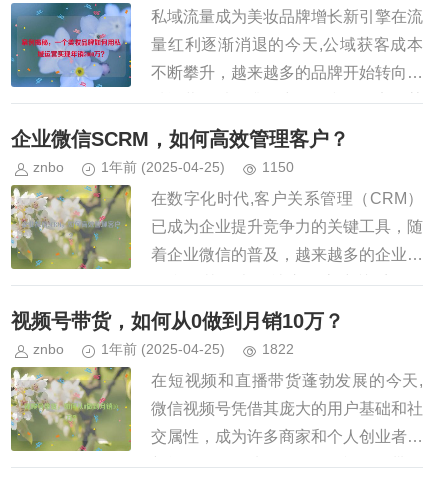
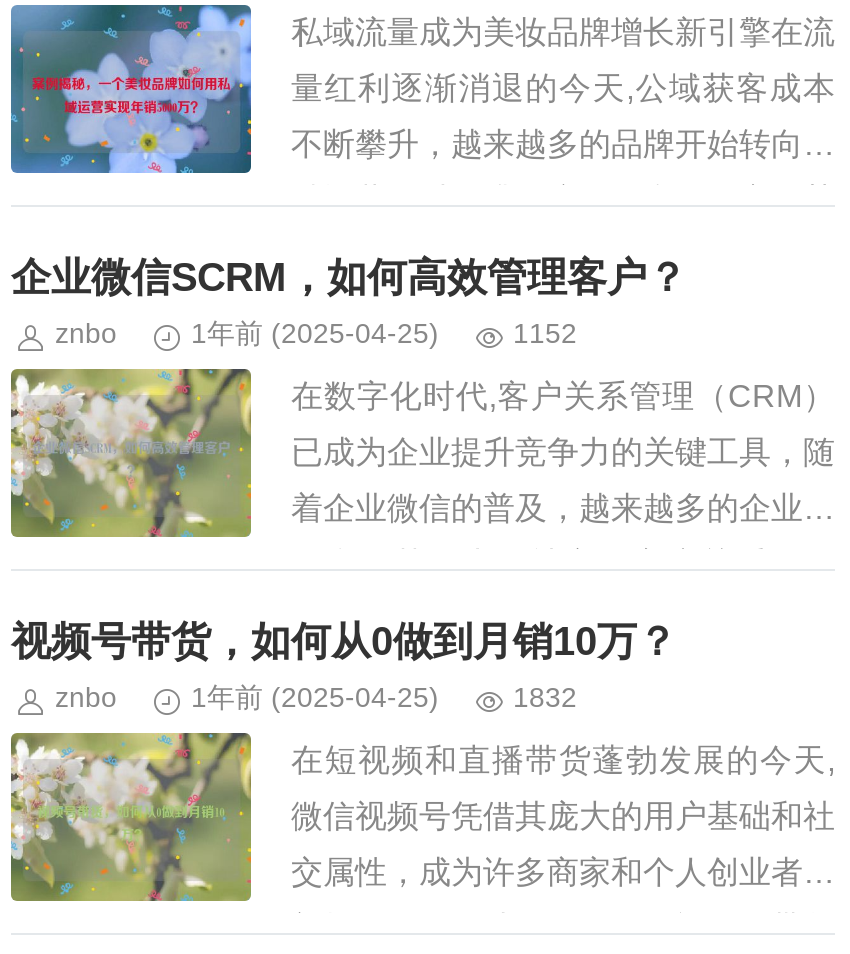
[262,159,294,175] 1150 -> [513,317,577,349] 1152
[262,341,294,357] 1822 -> [513,681,577,713] 1832

